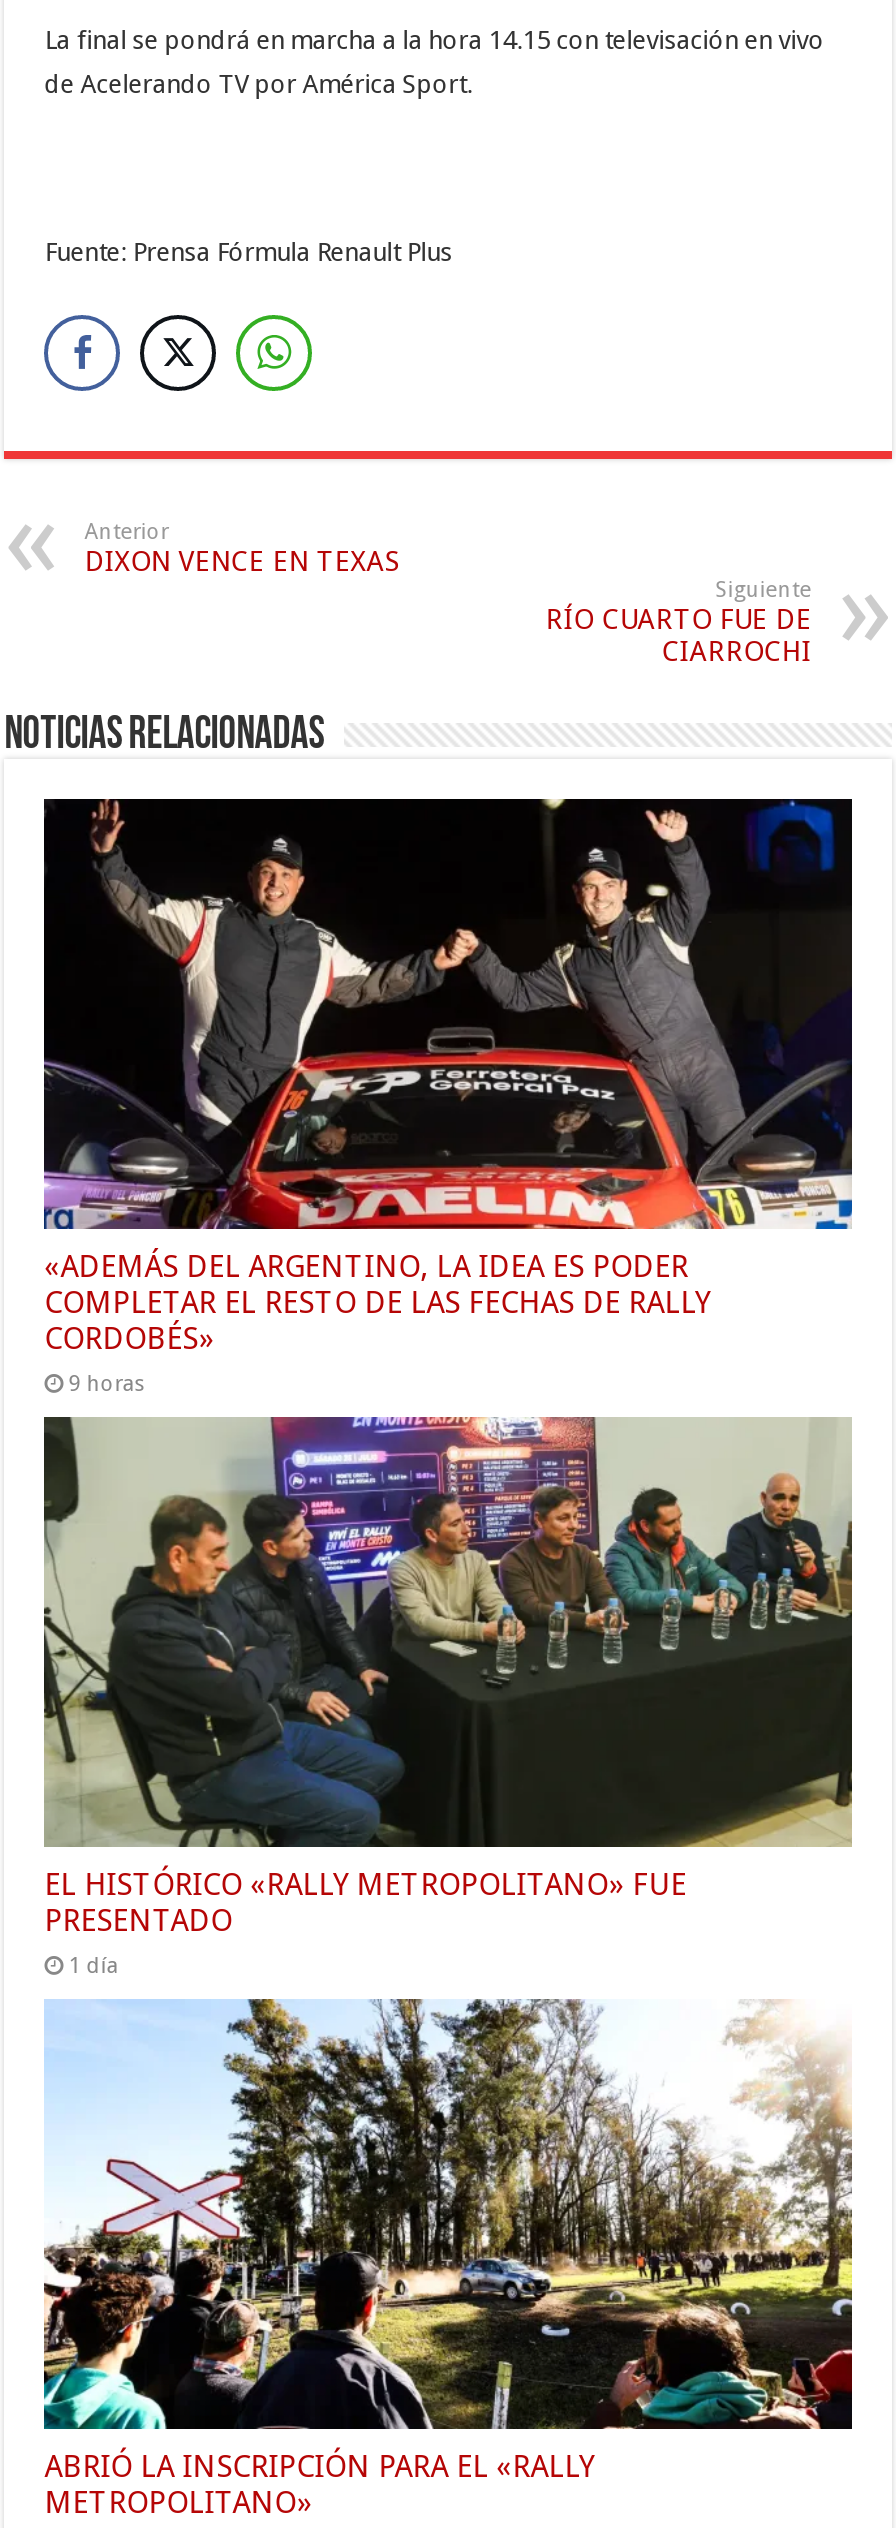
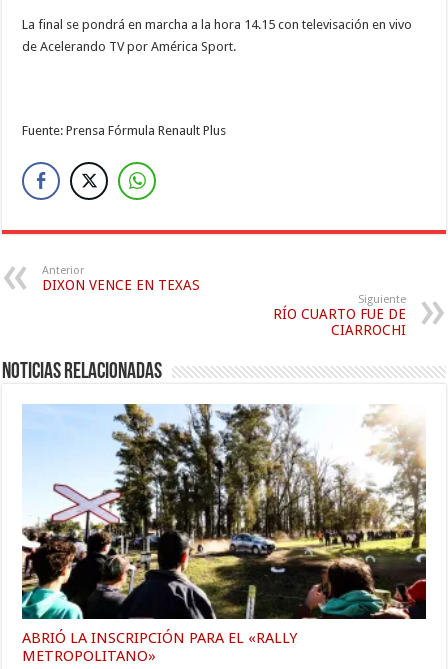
[42,797,854,1397] [image] | «ADEMÁS DEL ARGENTINO, LA IDEA ES PODER | COMPLETAR EL RESTO DE LAS FECHAS DE RALLY | CORDOBÉS» | 9 horas -> none
[42,1415,854,1979] [image] | EL HISTÓRICO «RALLY METROPOLITANO» FUE | PRESENTADO | 1 día -> none

